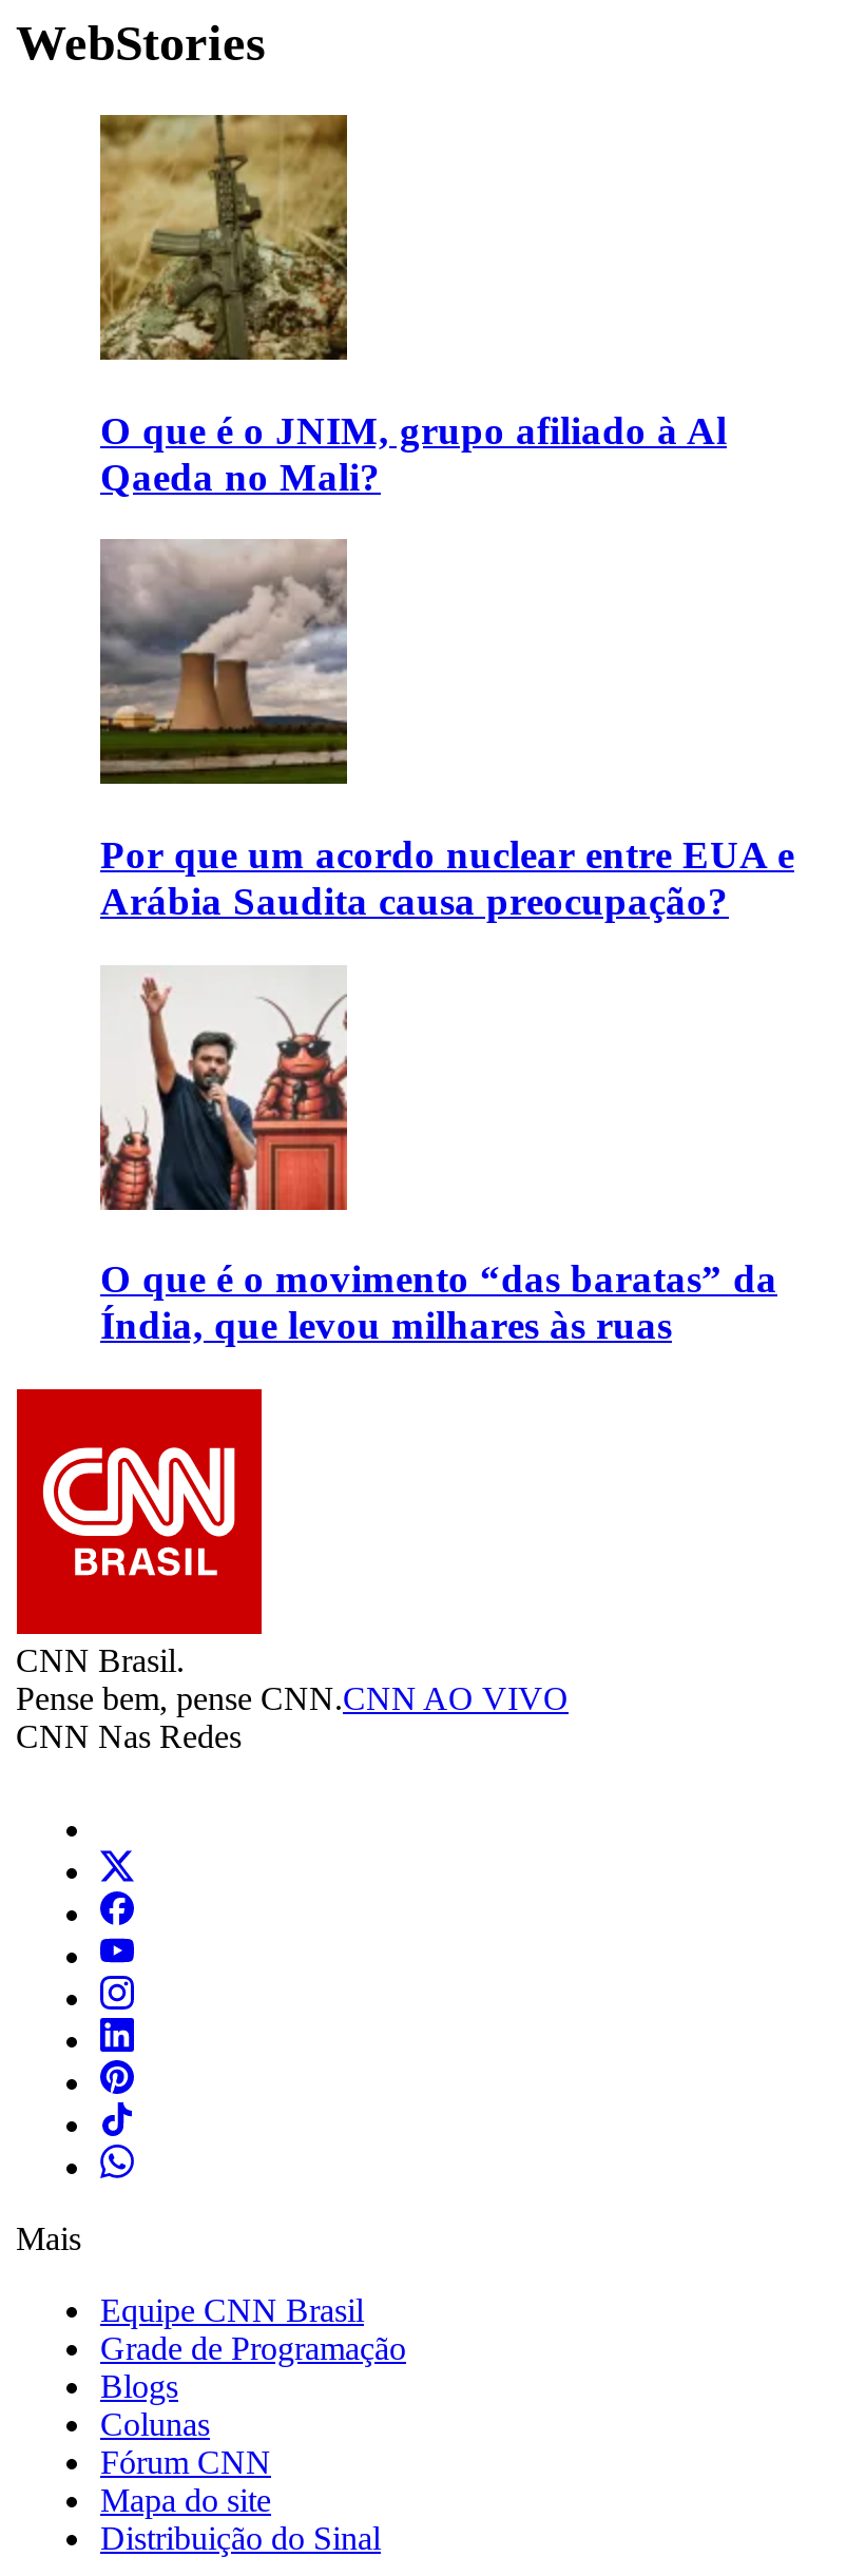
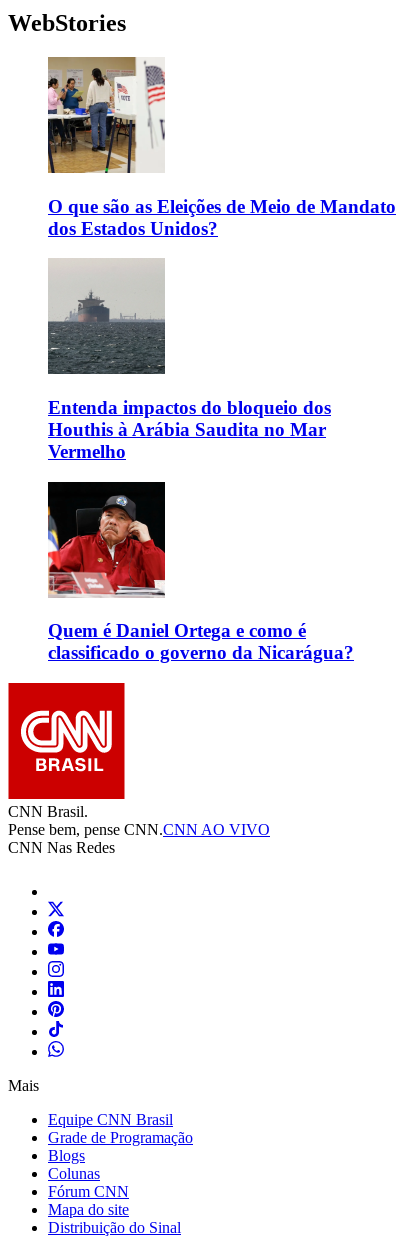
[98,113,727,498] [image] | O que é o JNIM, grupo afiliado à Al | Qaeda no Mali? -> [47,57,396,238] [image] | O que são as Eleições de Meio de Mandato | dos Estados Unidos?
[100,541,794,923] [image] | Por que um acordo nuclear entre EUA e | Arábia Saudita causa preocupação? -> [48,268,331,462] [image] | Entenda impactos do bloqueio dos | Houthis à Arábia Saudita no Mar | Vermelho
[100,967,777,1348] [image] | O que é o movimento “das baratas” da | Índia, que levou milhares às ruas -> [47,481,354,663] [image] | Quem é Daniel Ortega e como é | classificado o governo da Nicarágua?

